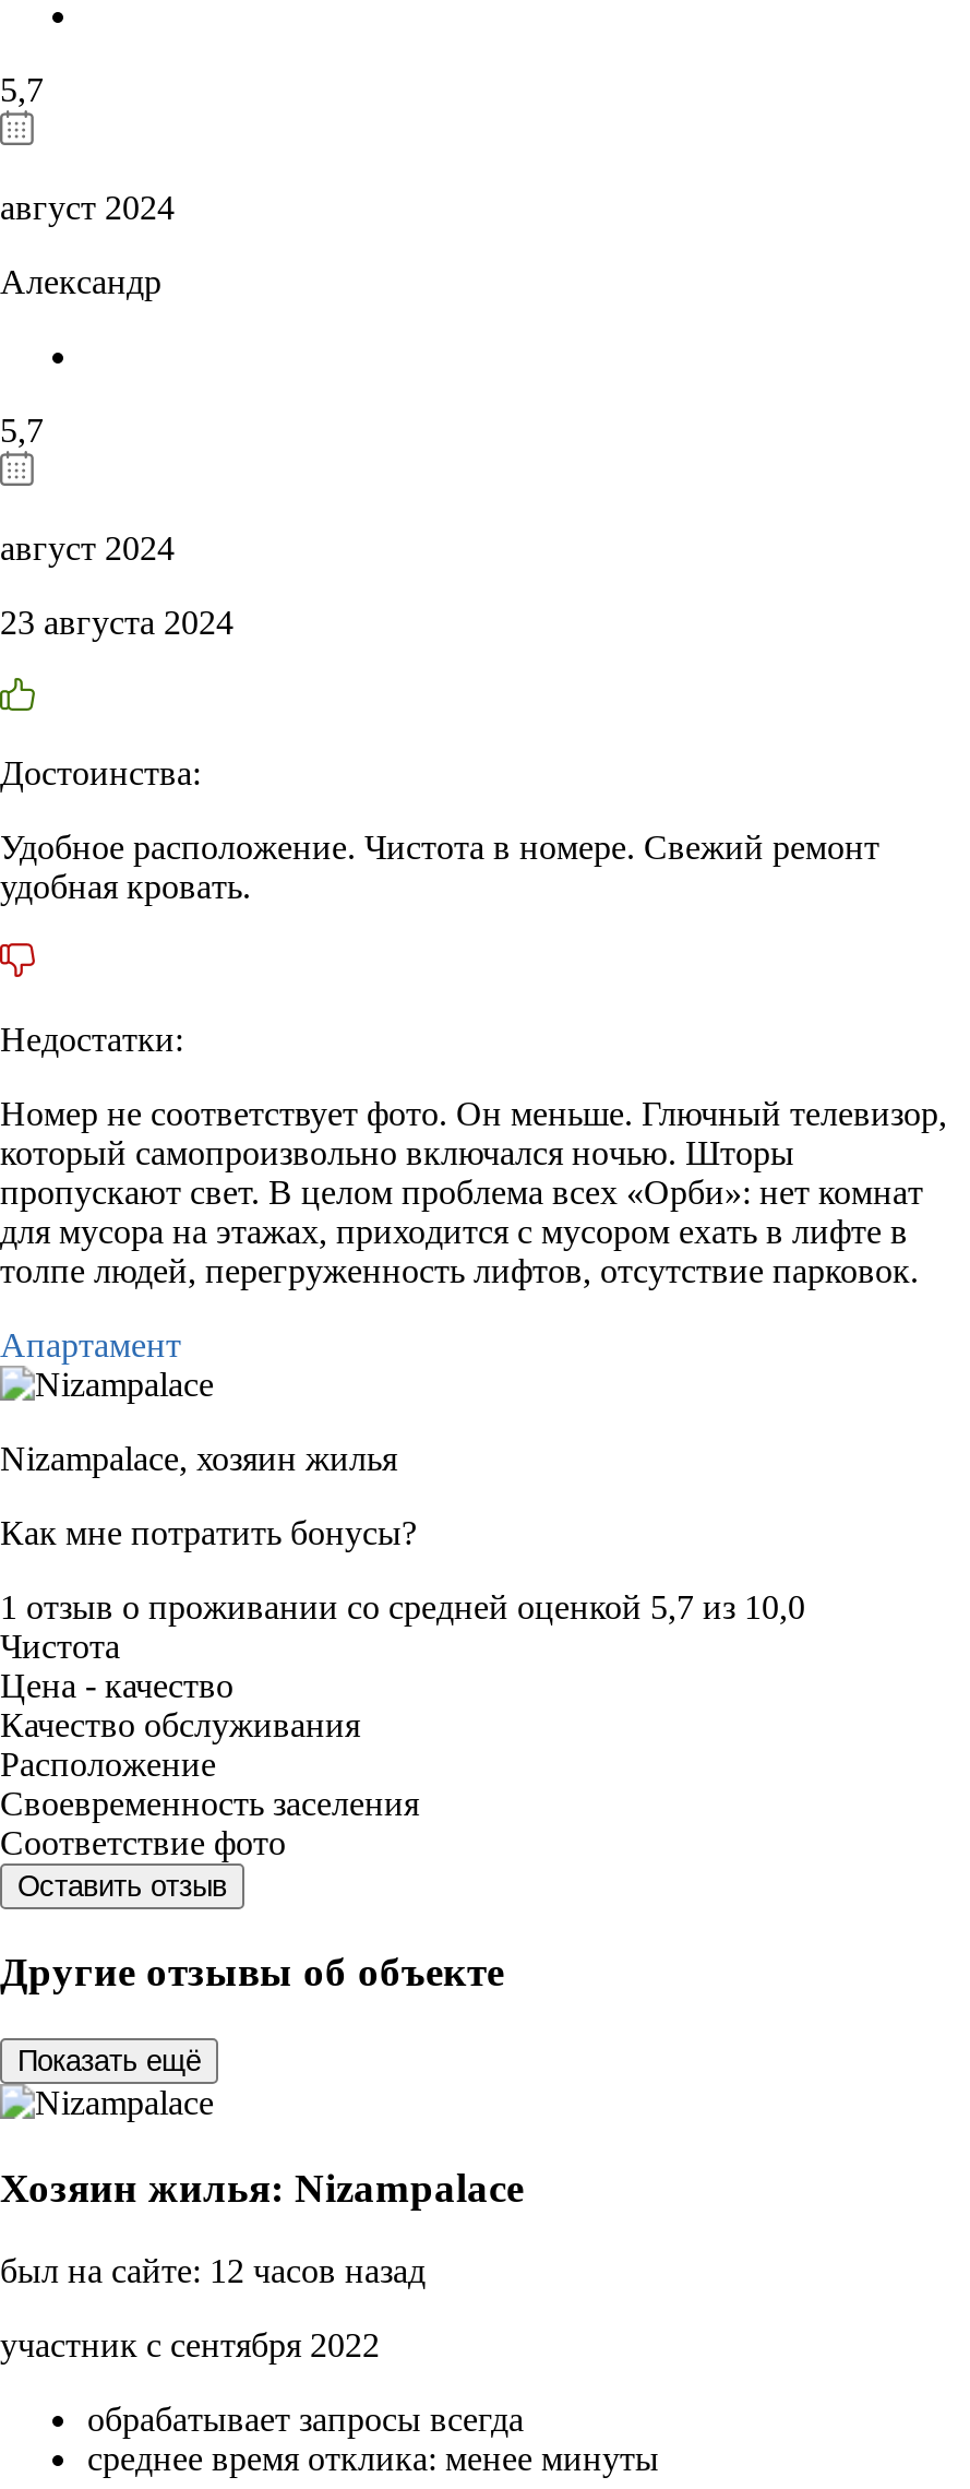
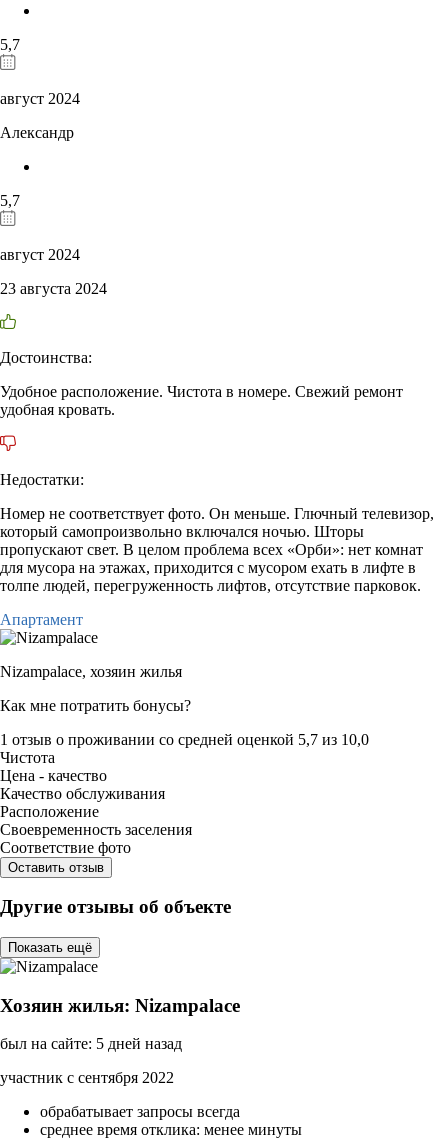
[0,2253,426,2290] был на сайте: 12 часов назад -> [0,1035,182,1052] был на сайте: 5 дней назад

